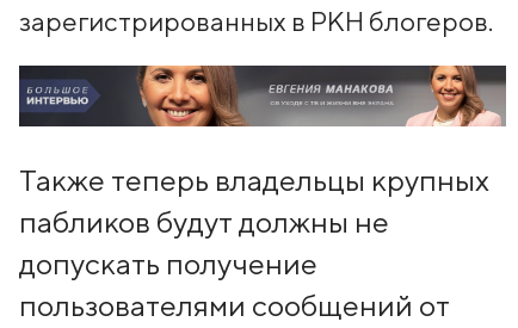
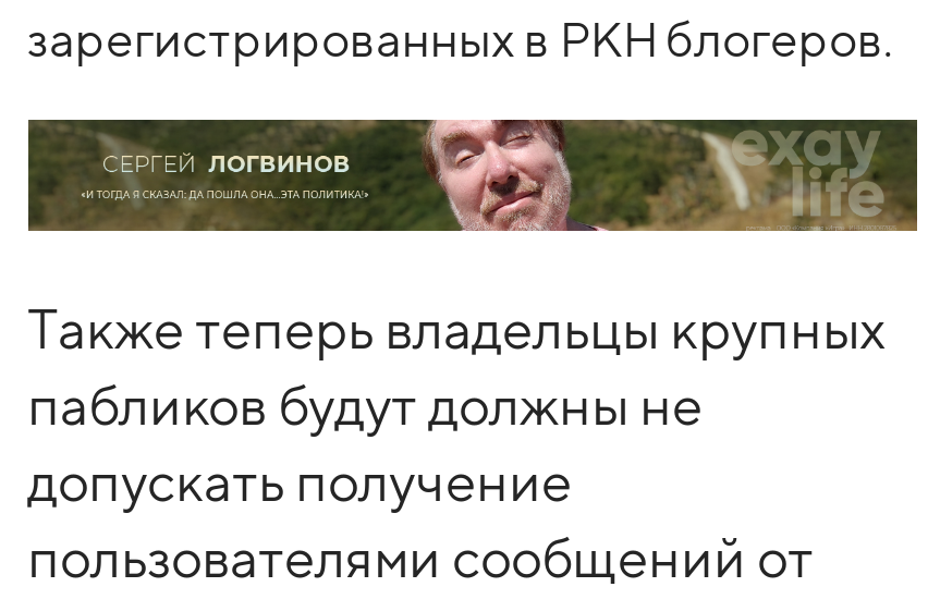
[19,64,507,128] [image] -> [28,118,919,233] [image]

